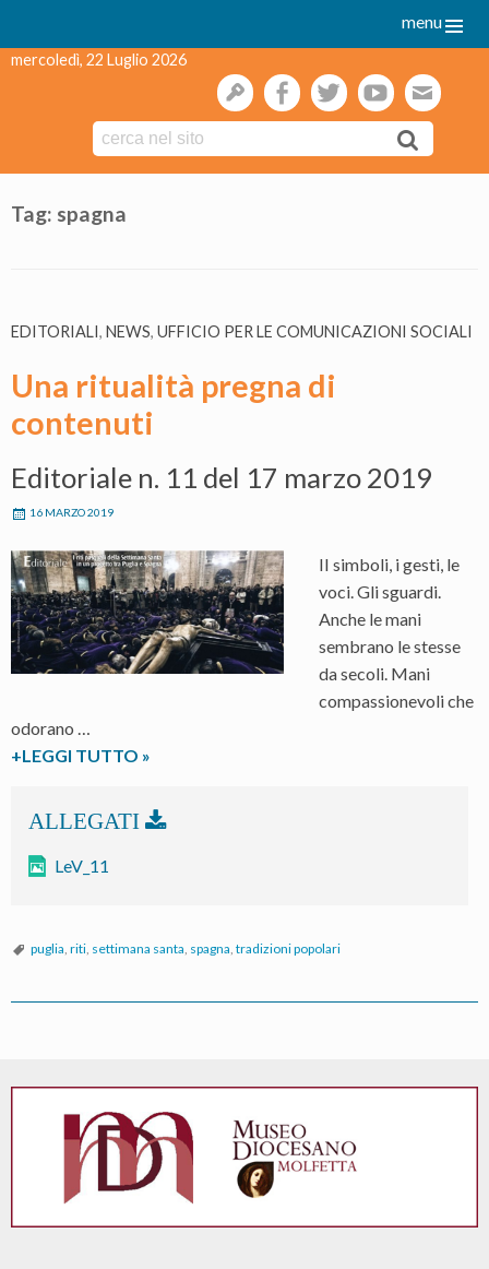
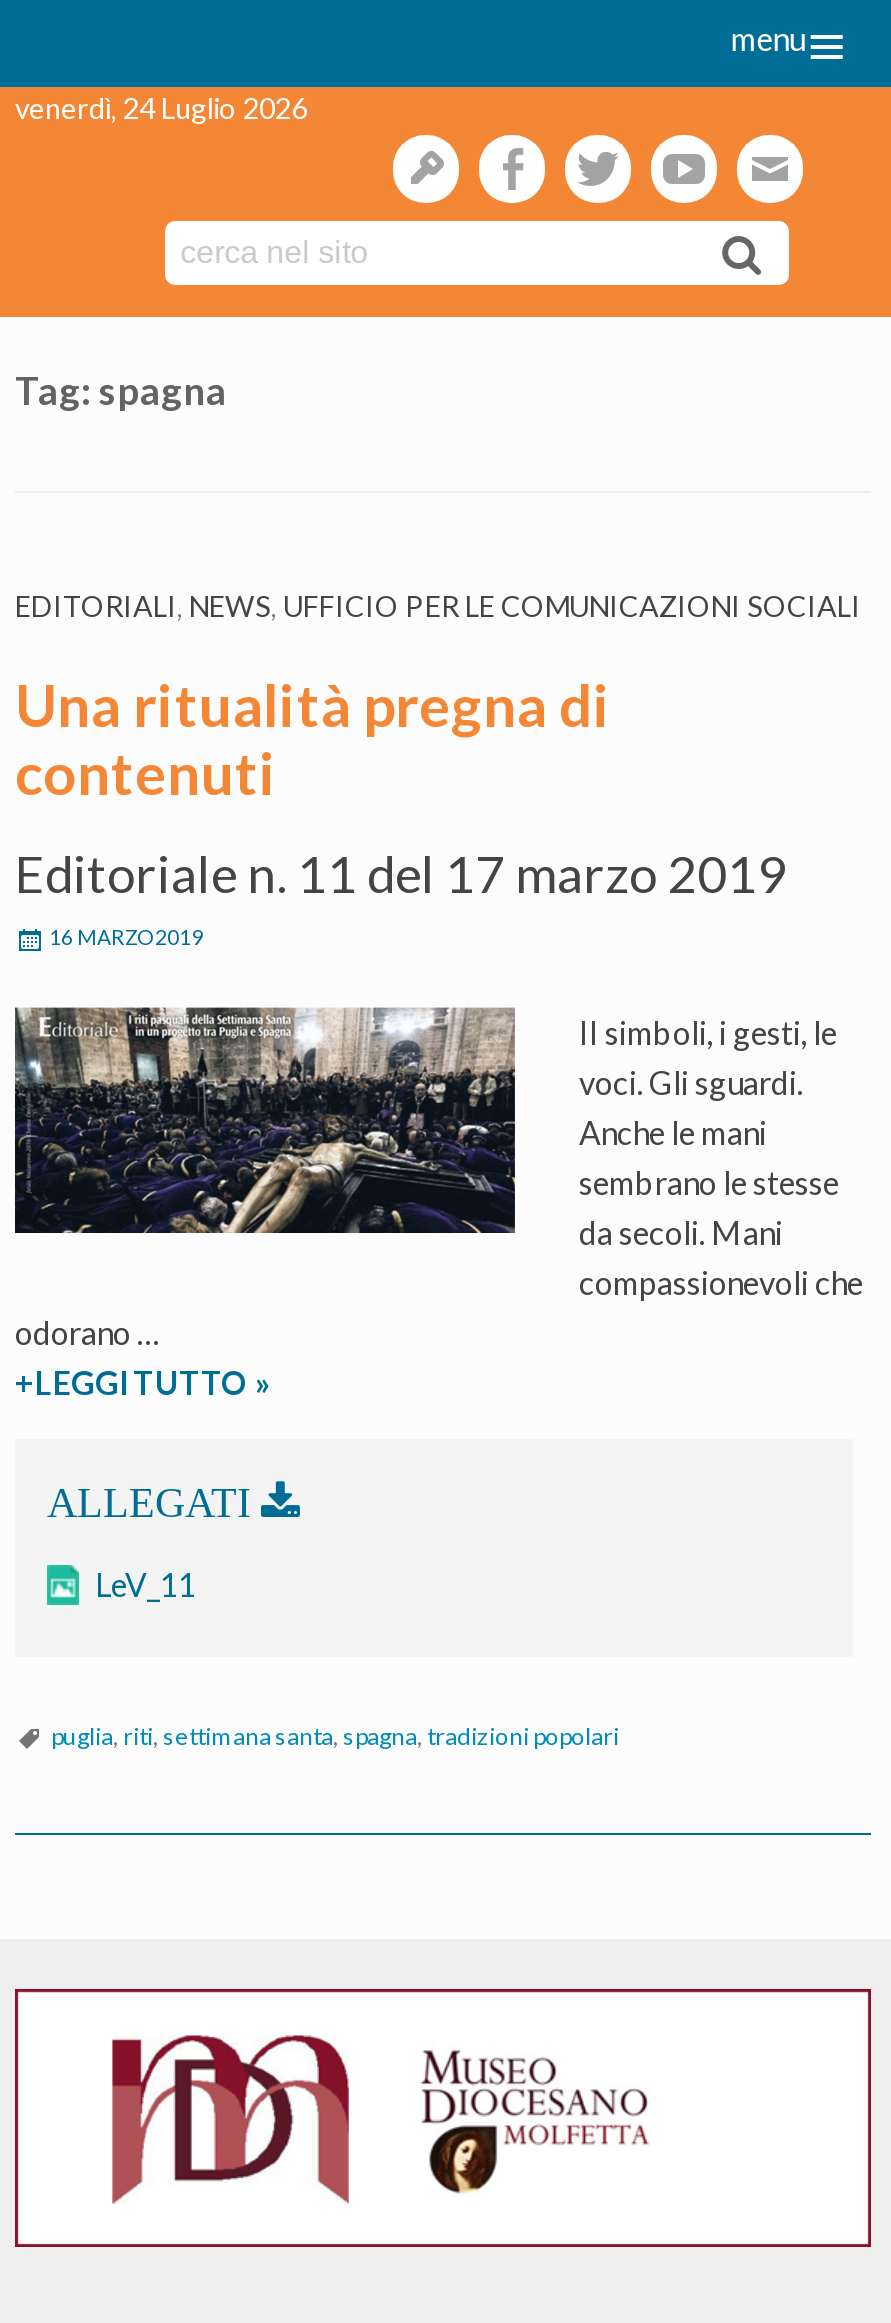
[11,50,187,69] mercoledì, 22 Luglio 2026 -> [15,91,307,125] venerdì, 24 Luglio 2026

